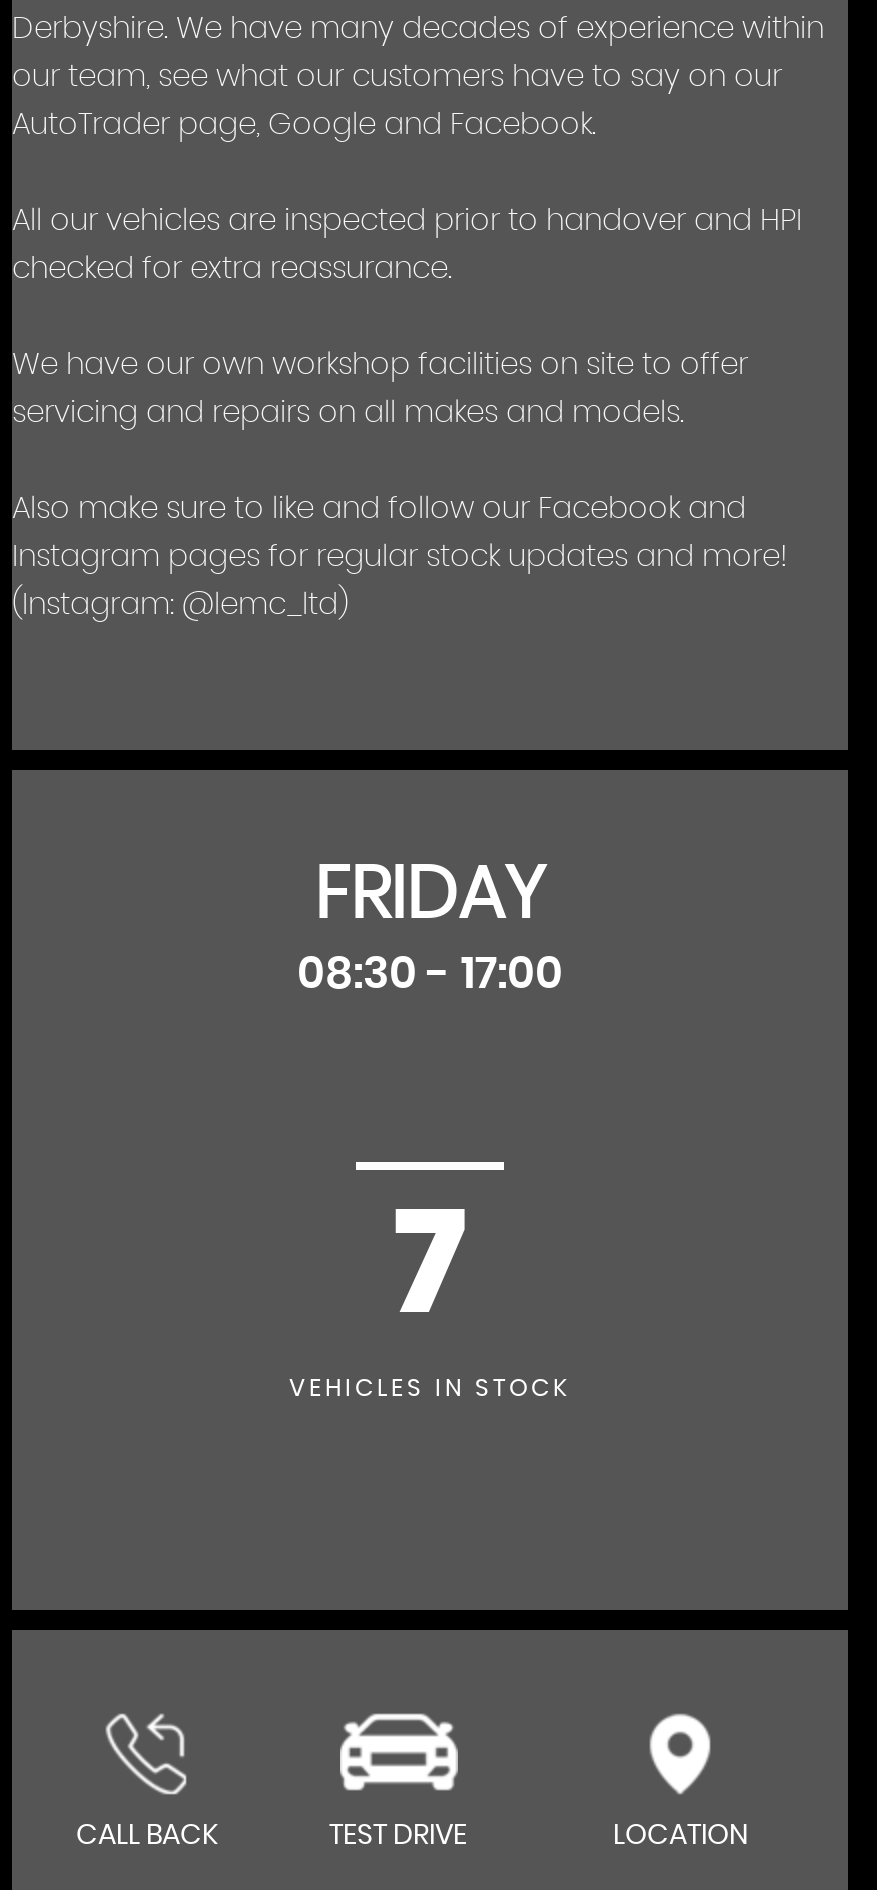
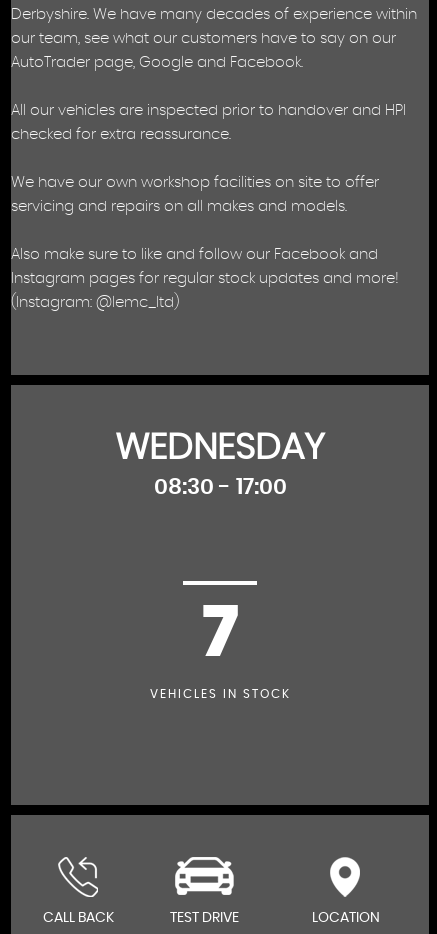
[314,860,546,932] FRIDAY -> [115,430,325,466] WEDNESDAY

